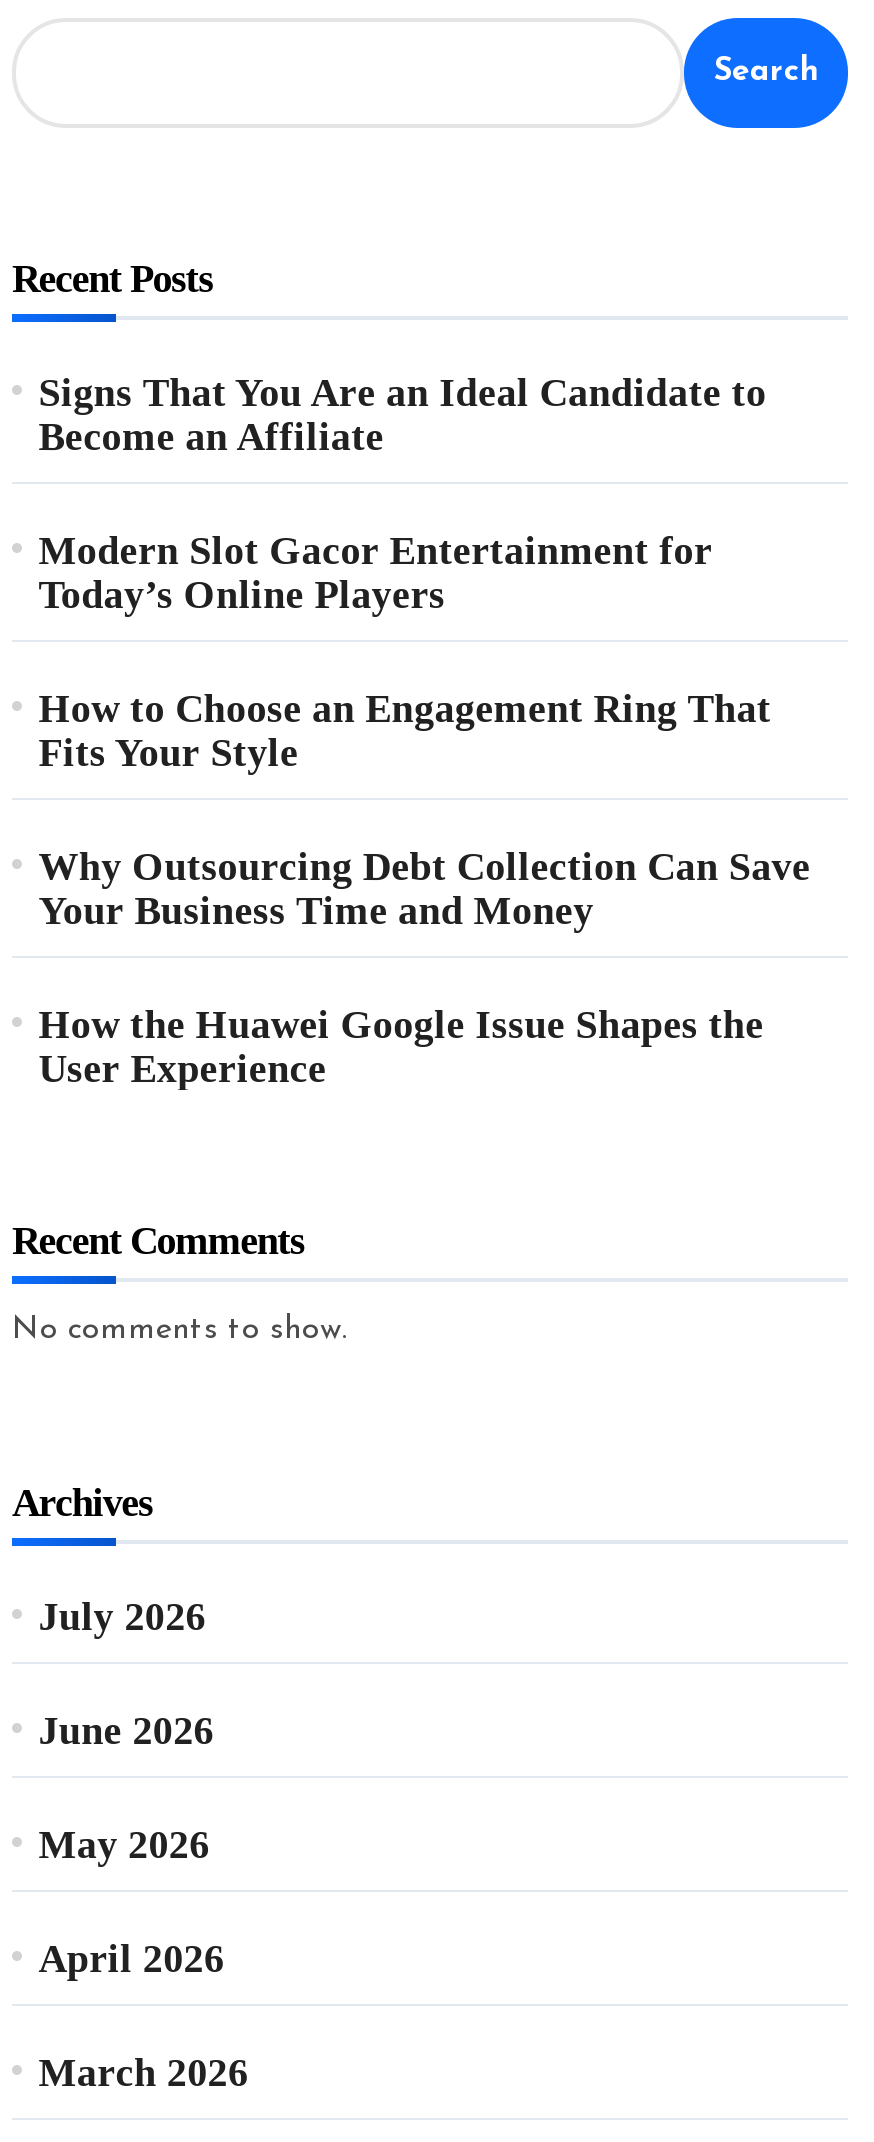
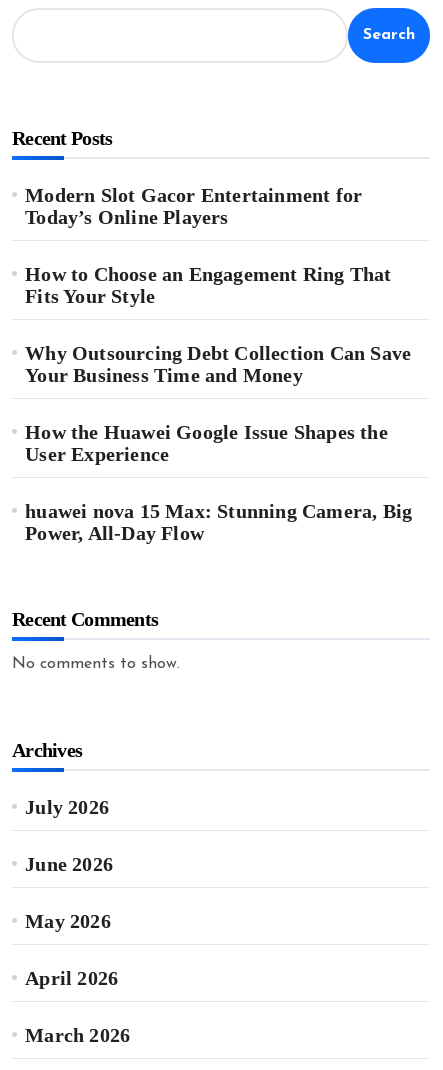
[38,370,766,458] Signs That You Are an Ideal Candidate to | Become an Affiliate -> none
moved [38,528,810,1090] -> [25,184,411,465]: Modern Slot Gacor Entertainment for | Today’s Online Players | How to Choose an Engagement Ring That | Fits Your Style | Why Outsourcing Debt Collection Can Save | Your Business Time and Money | How the Huawei Google Issue Shapes the | User Experience
none -> [25,500,412,544] huawei nova 15 Max: Stunning Camera, Big | Power, All-Day Flow

